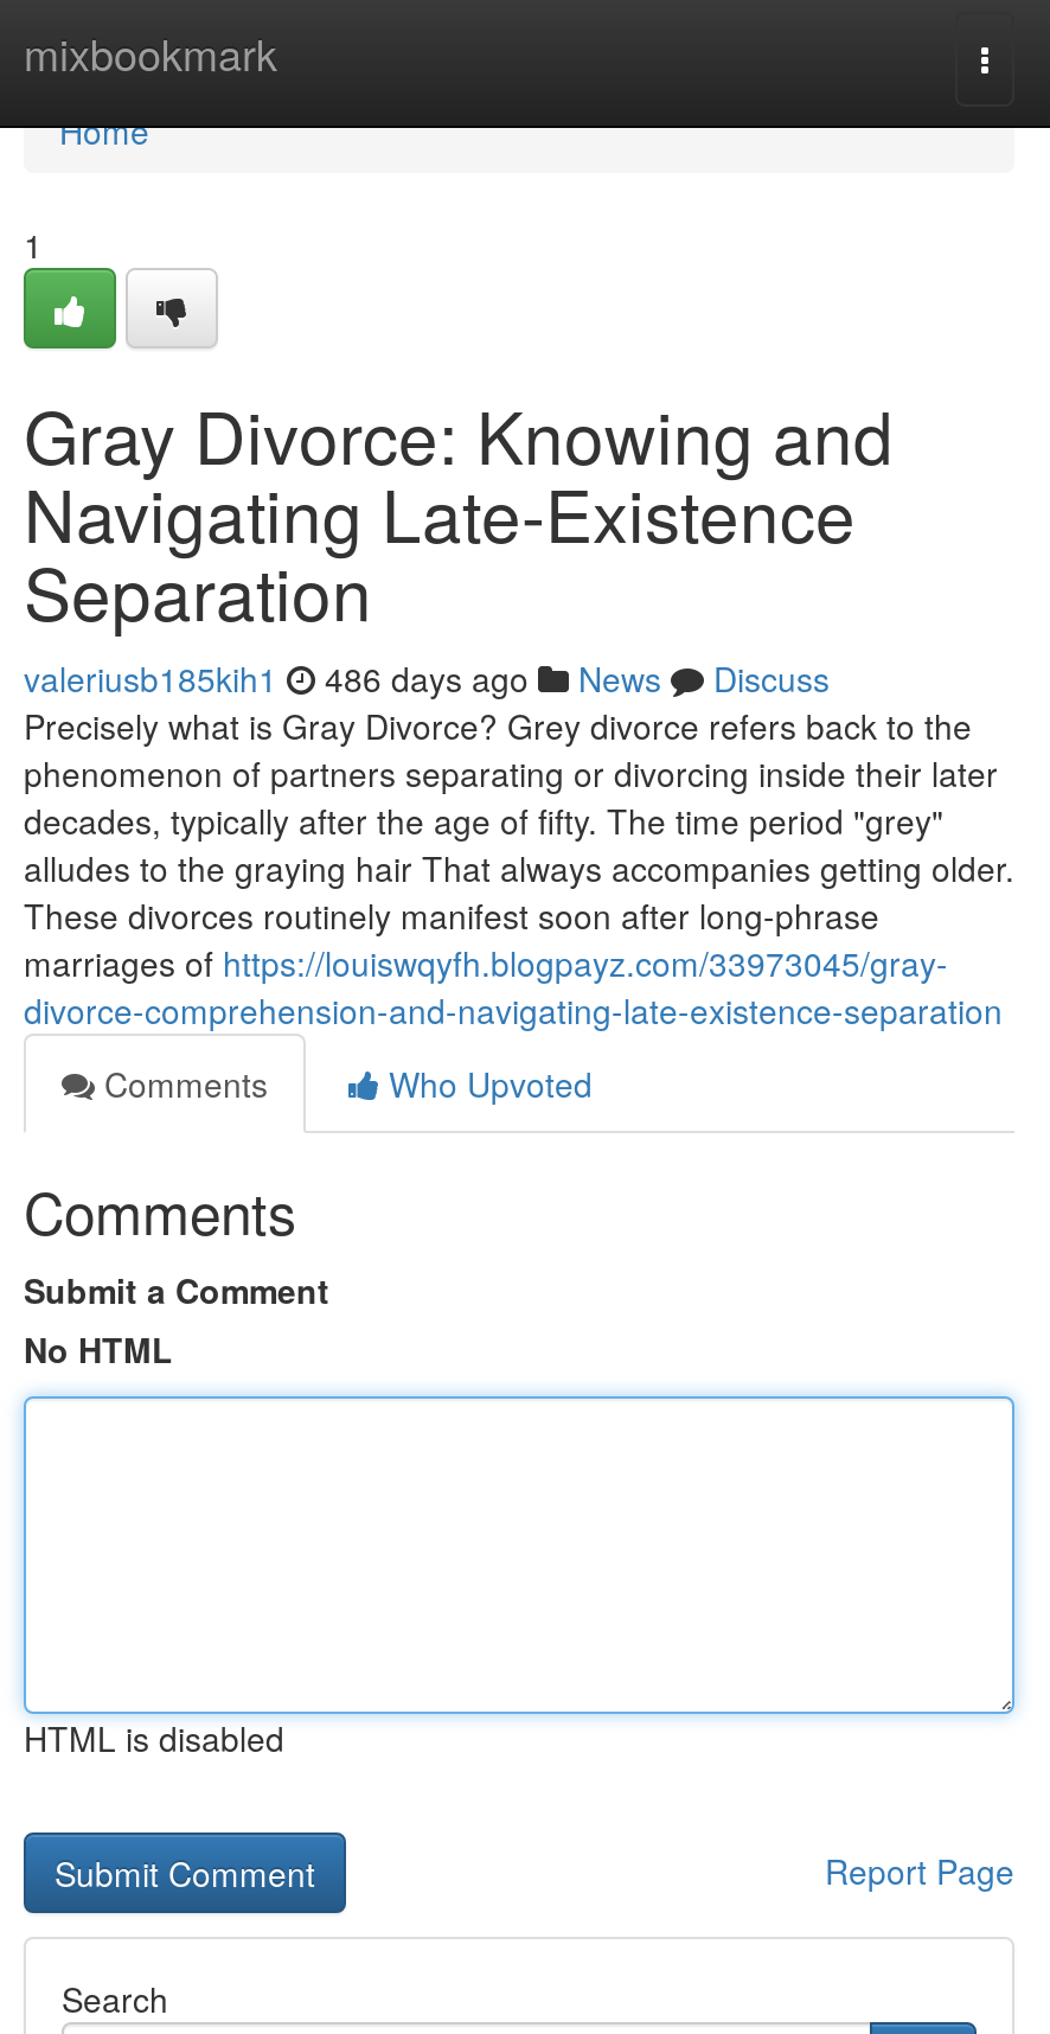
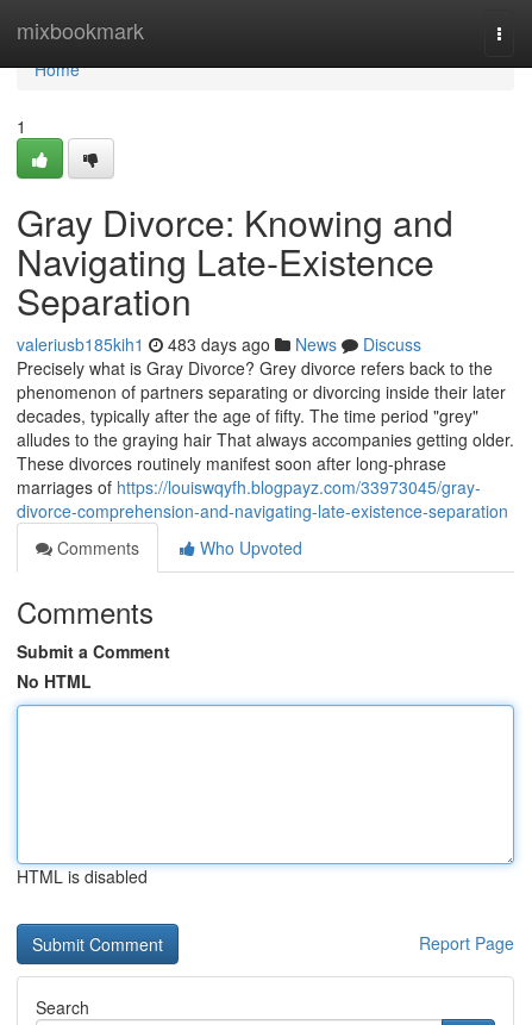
[24,654,830,702] valeriusb185kih1 486 days ago News Discuss -> [17,332,421,356] valeriusb185kih1 483 days ago News Discuss

